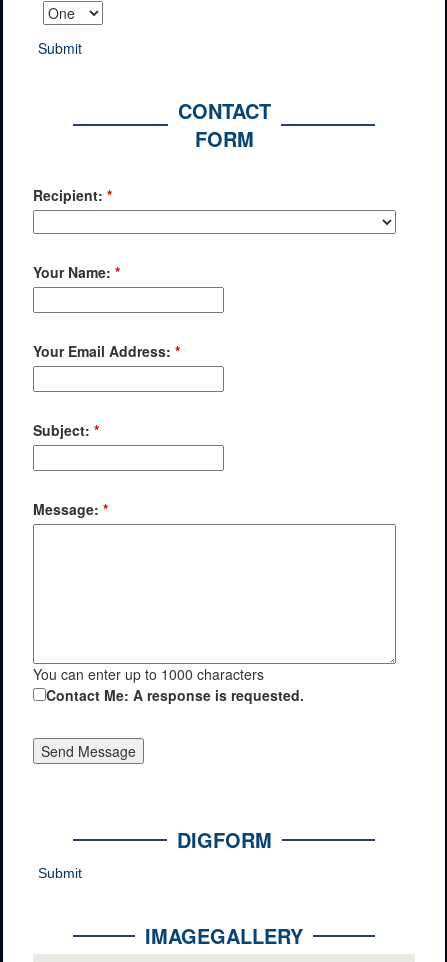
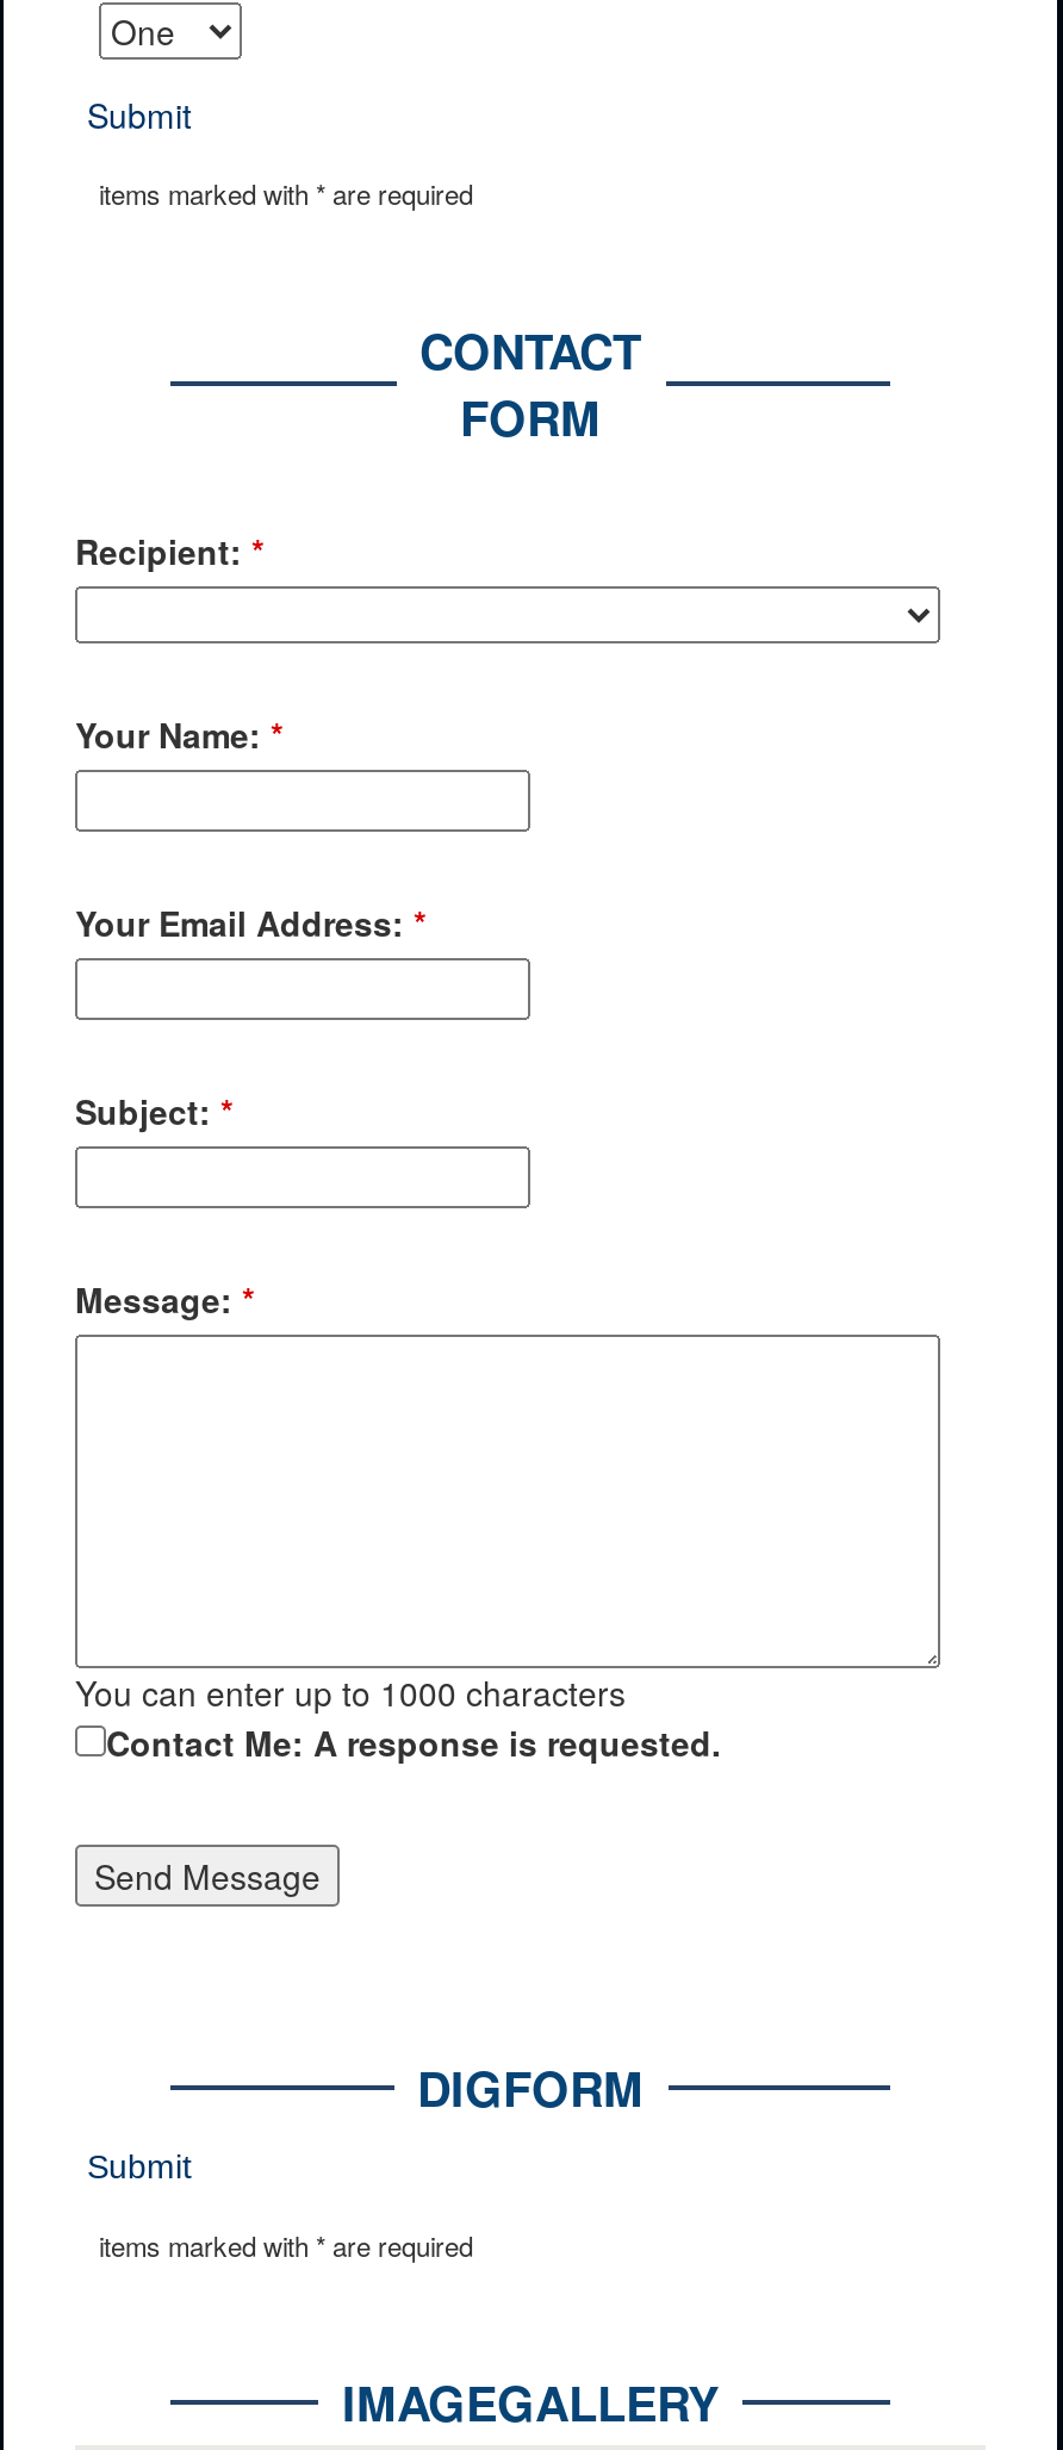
none -> [99,174,473,212] items marked with * are required
none -> [99,2226,473,2264] items marked with * are required

